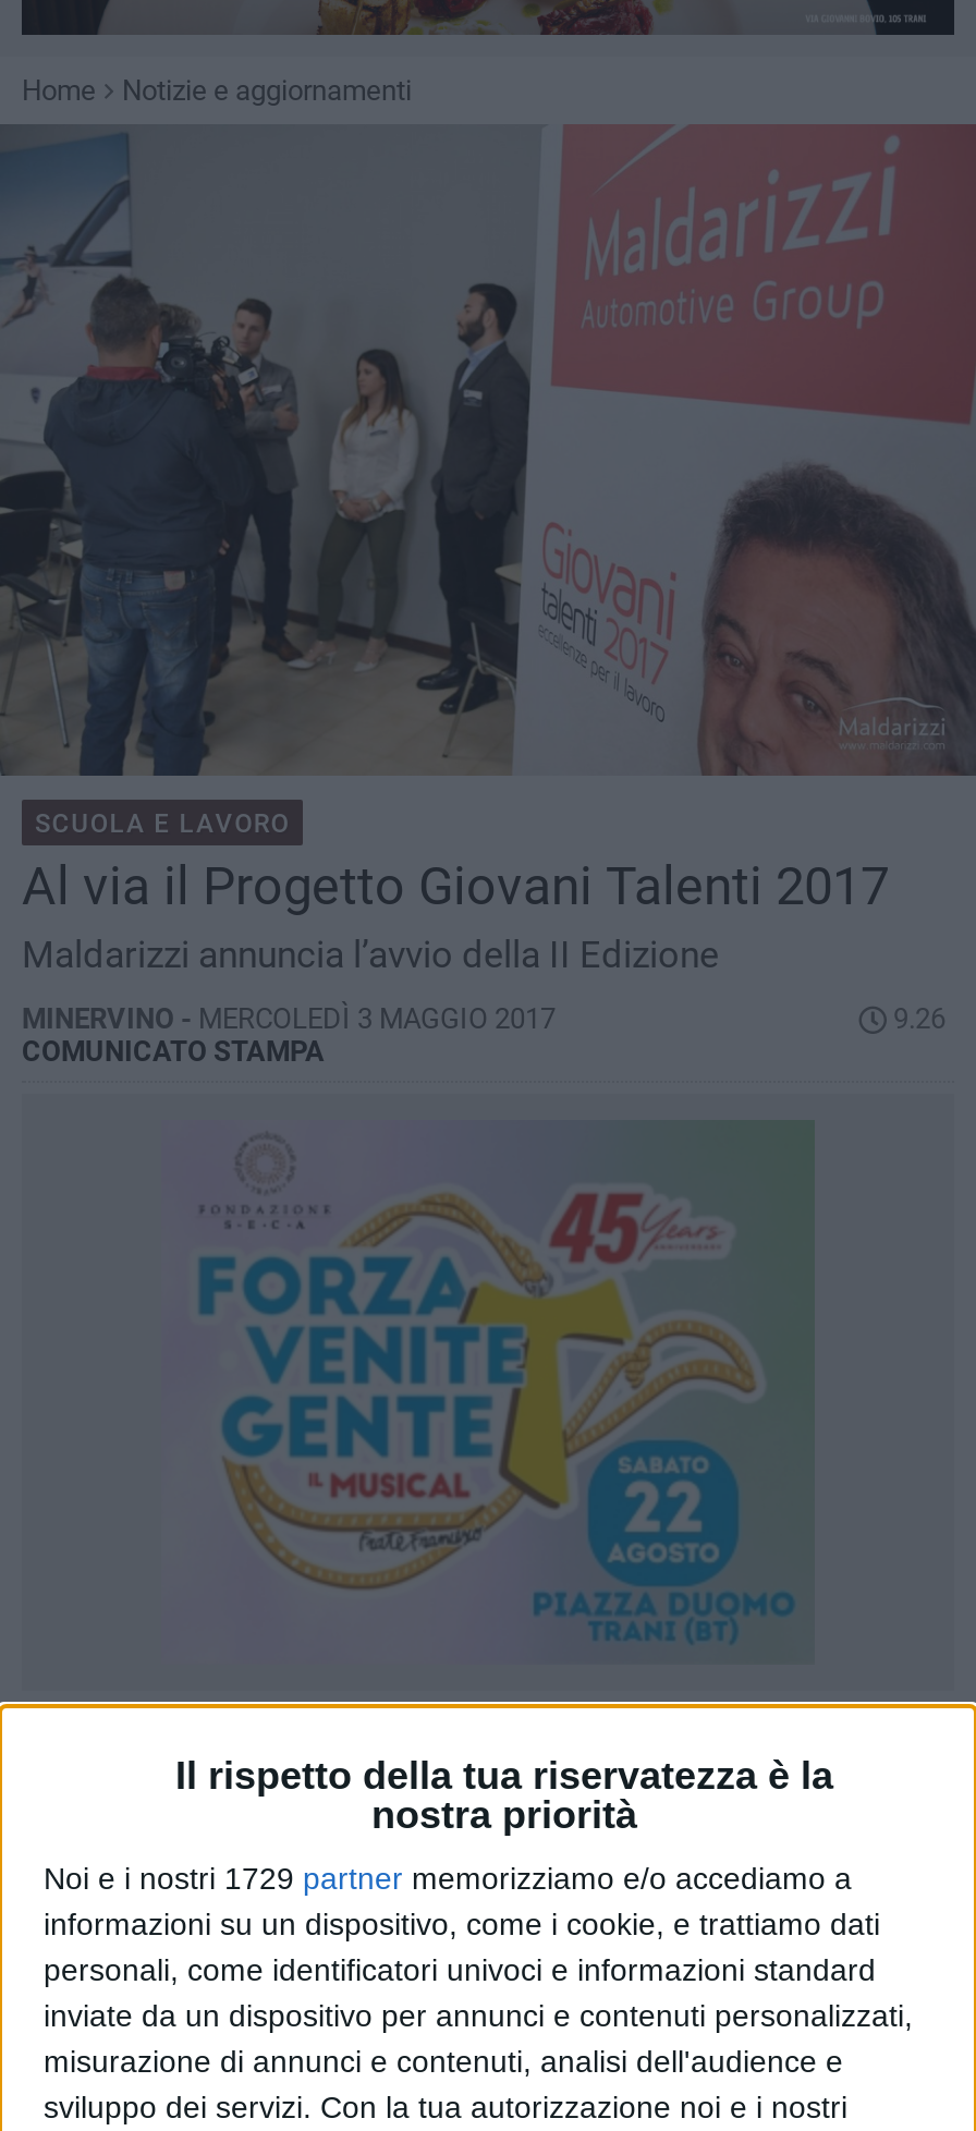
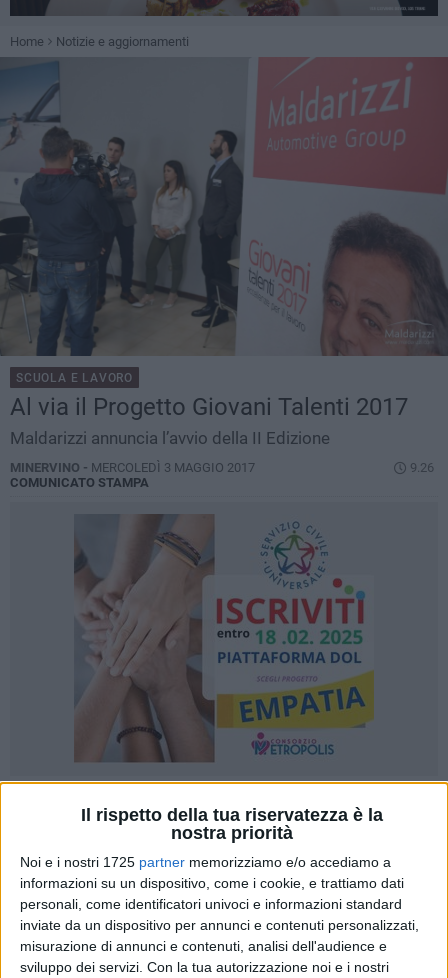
[163,1122,810,1660] [image] -> [74,514,373,763] [image]
[44,1860,852,1895] Noi e i nostri 1729 partner memorizziamo e/o accediamo a -> [20,854,391,870] Noi e i nostri 1725 partner memorizziamo e/o accediamo a

